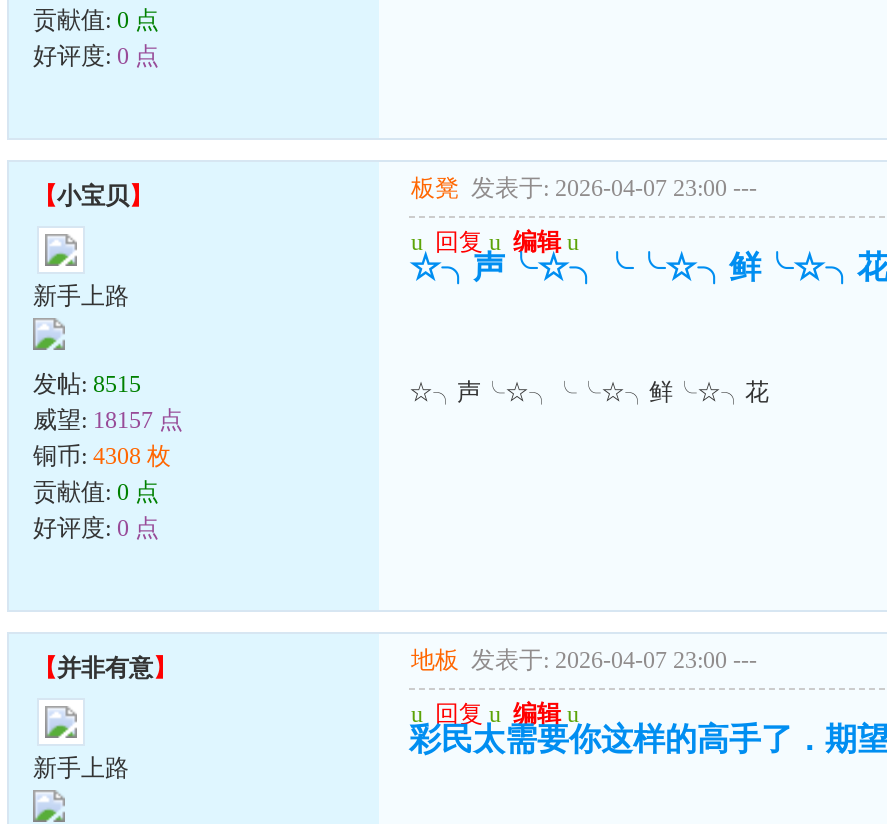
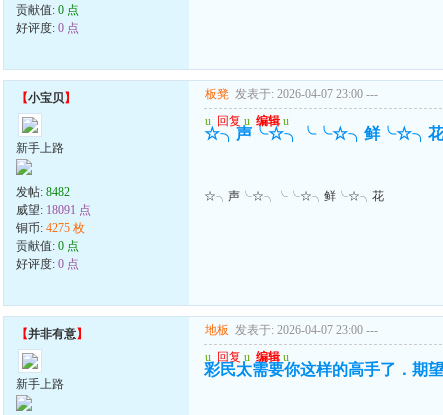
[33,370,141,398] 发帖: 8515 -> [16,185,70,199] 发帖: 8482
[33,406,183,434] 威望: 18157 点 -> [16,203,91,217] 威望: 18091 点
[33,442,171,470] 铜币: 4308 枚 -> [16,221,85,235] 铜币: 4275 枚

